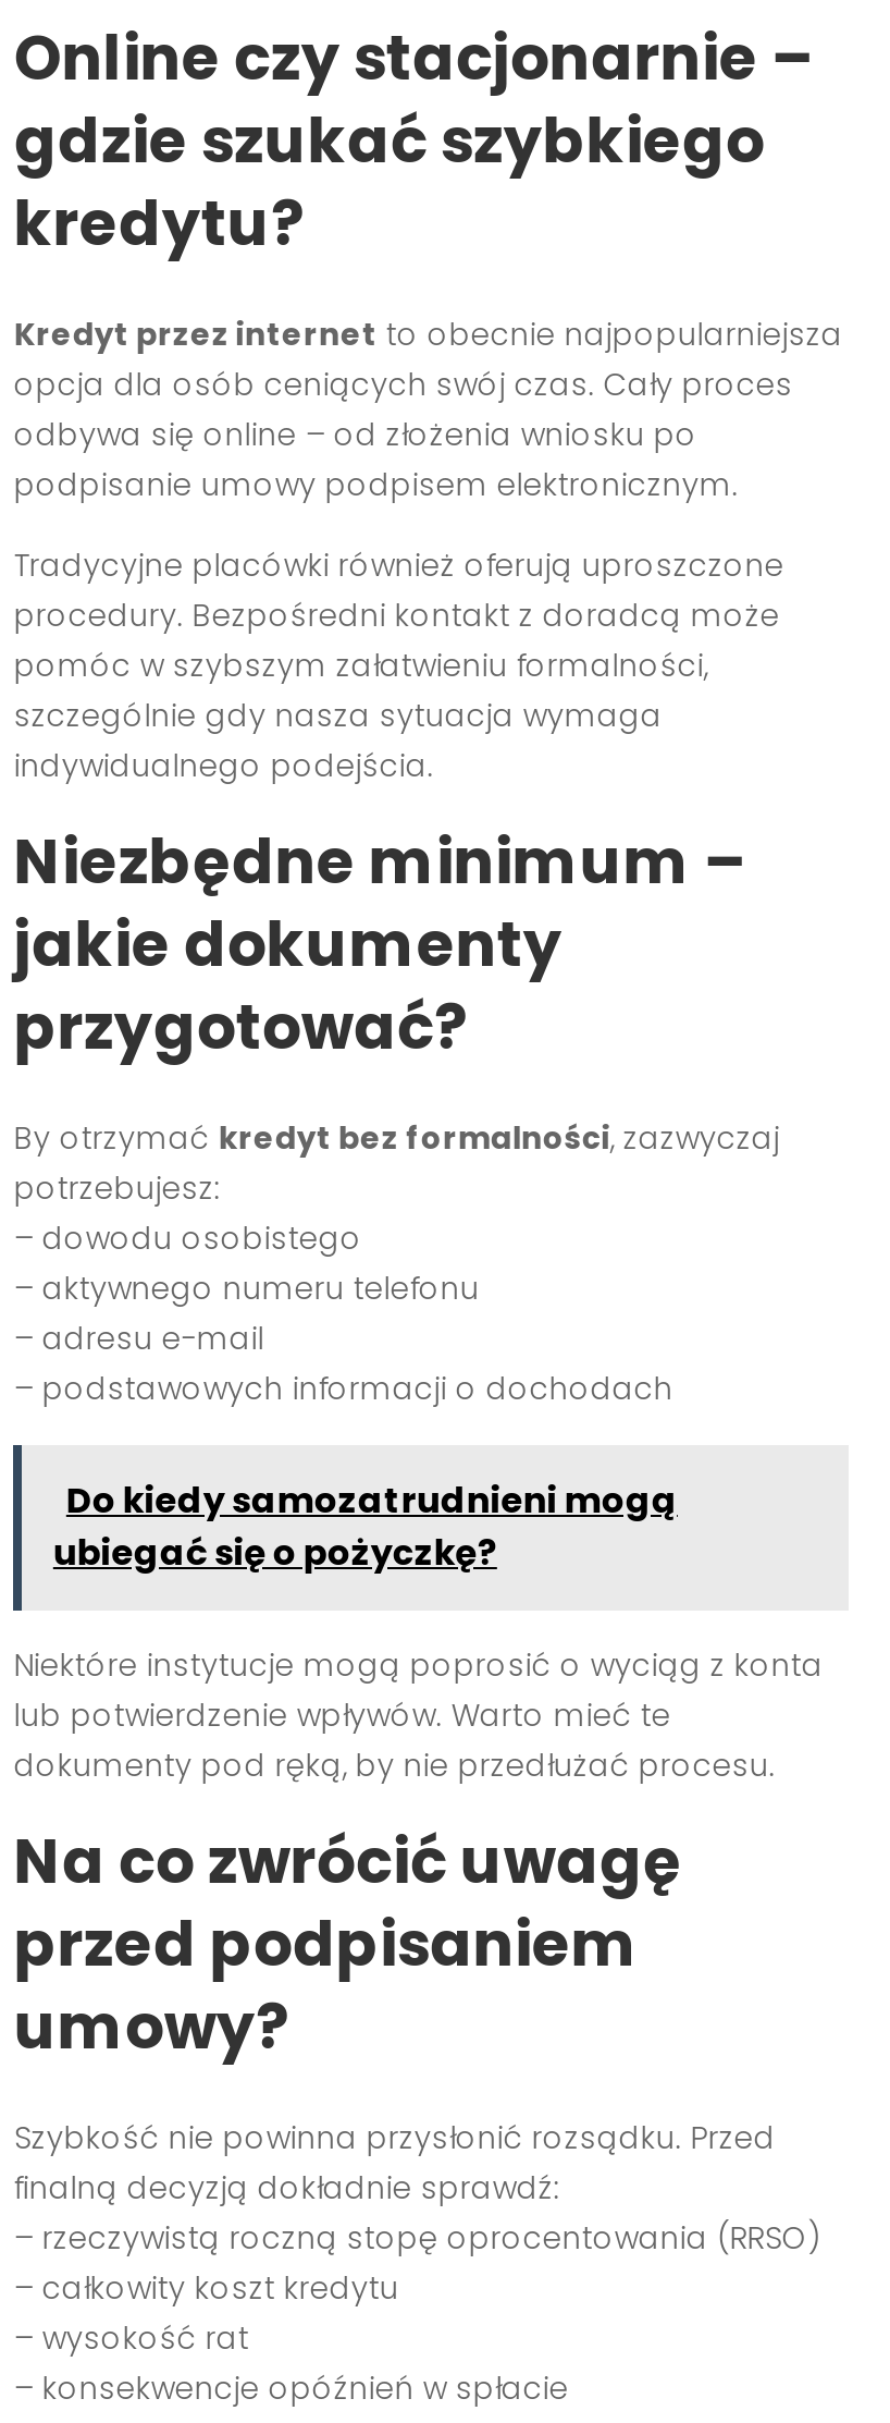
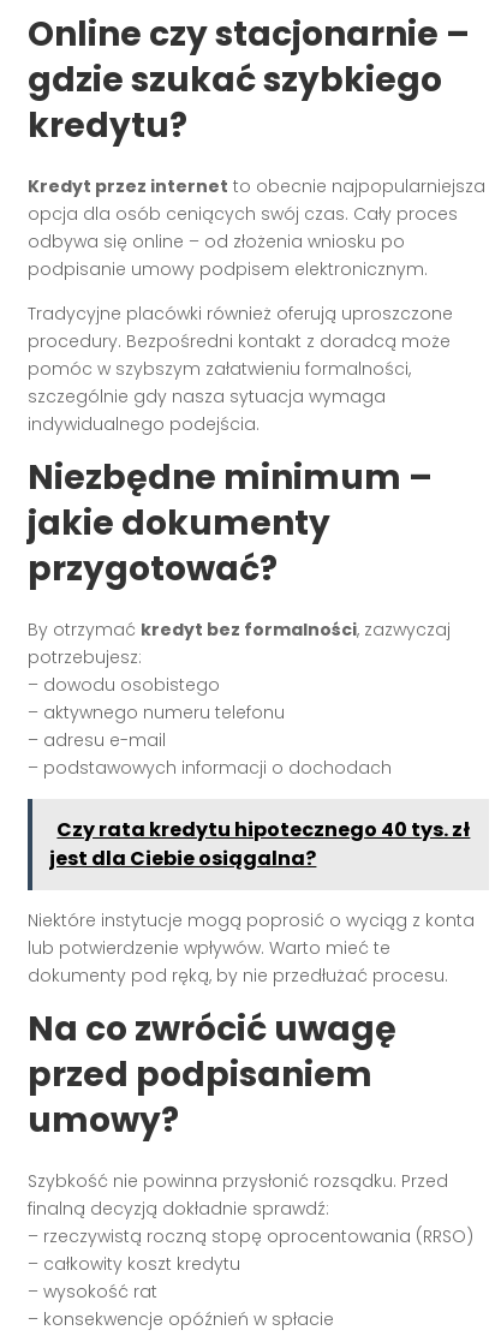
[53,1476,678,1578] Do kiedy samozatrudnieni mogą | ubiegać się o pożyczkę? -> [50,816,470,872] Czy rata kredytu hipotecznego 40 tys. zł | jest dla Ciebie osiągalna?

